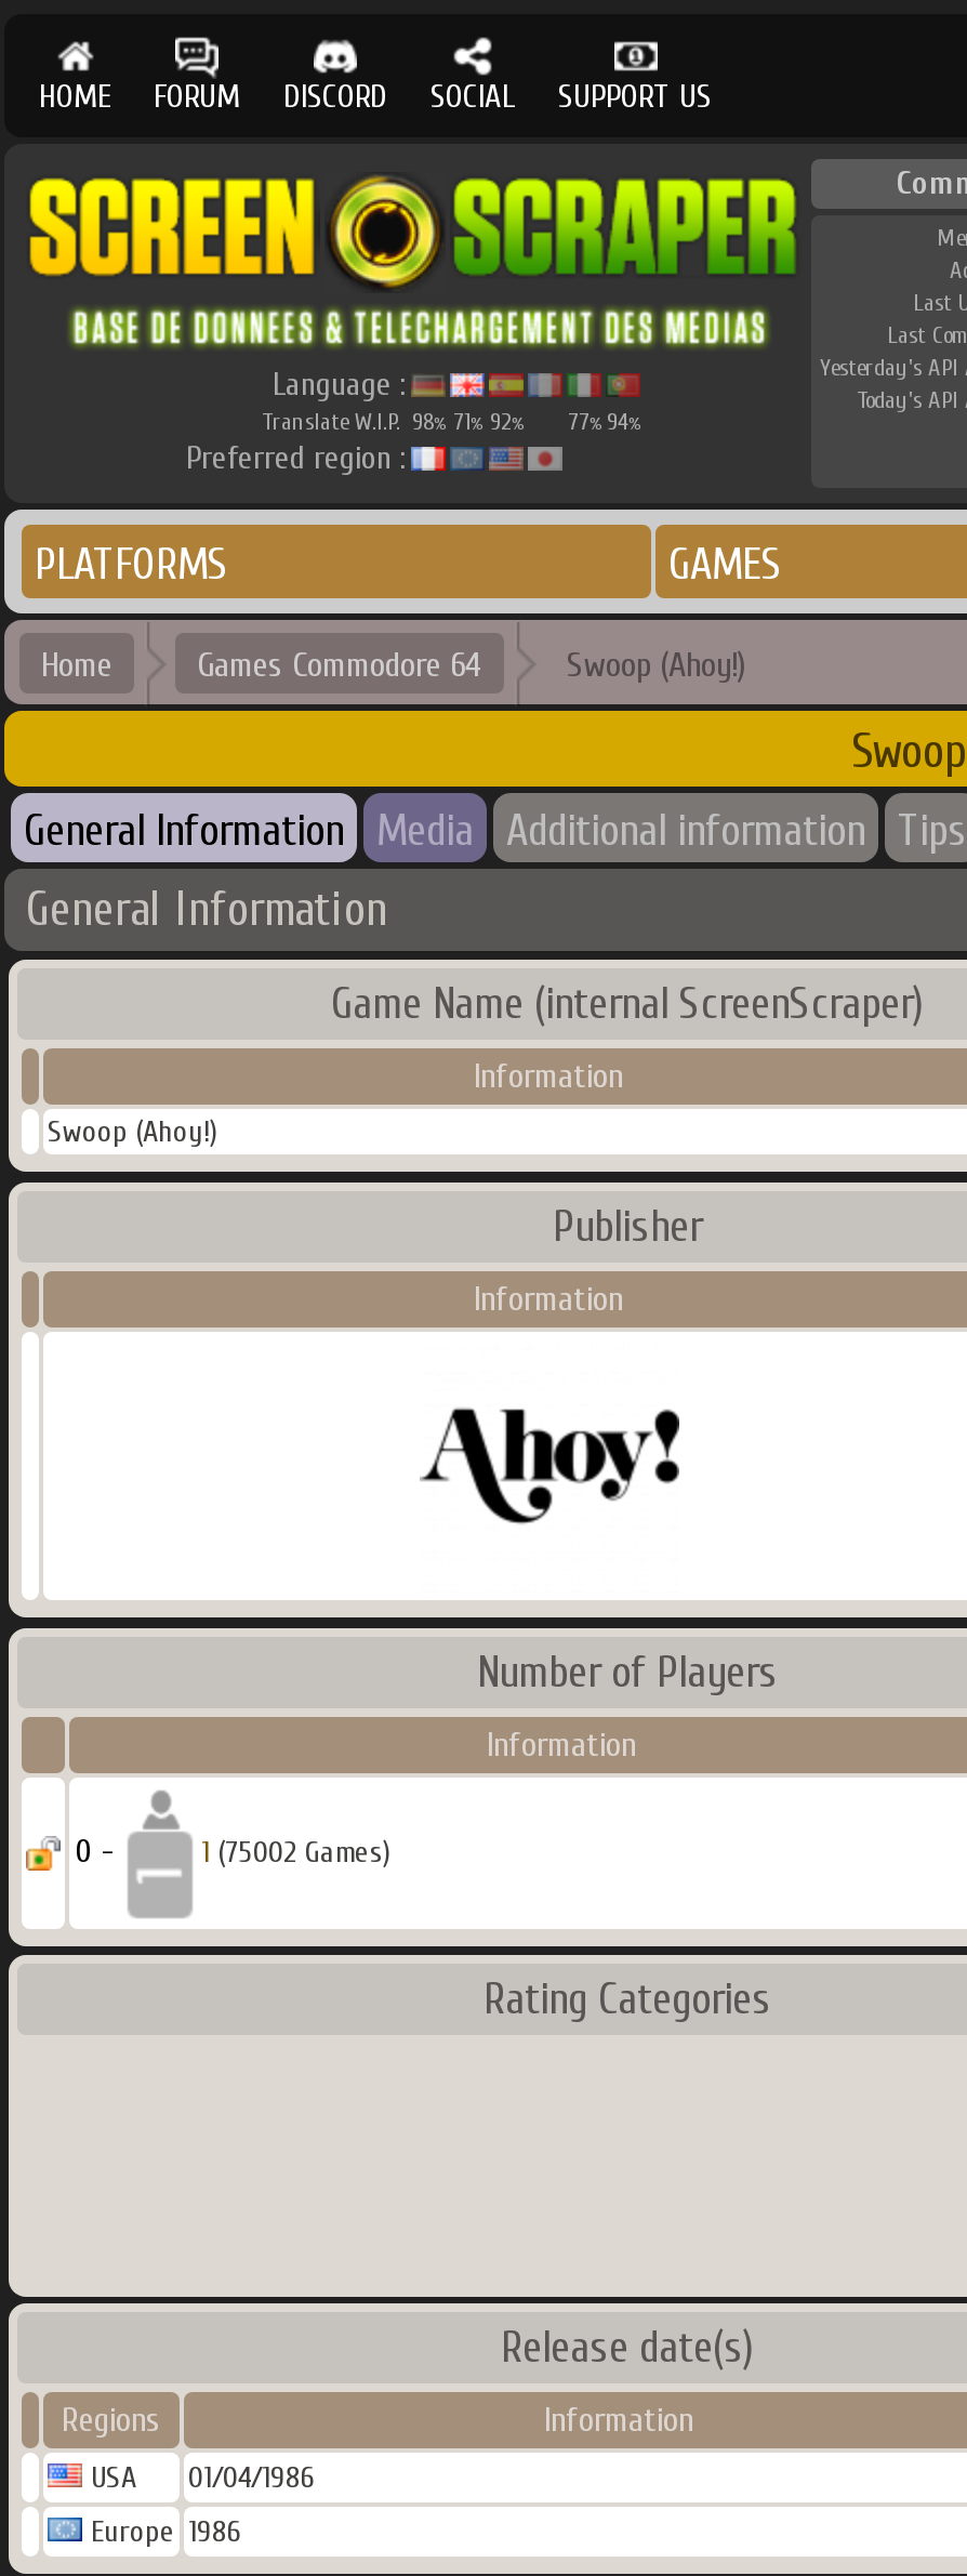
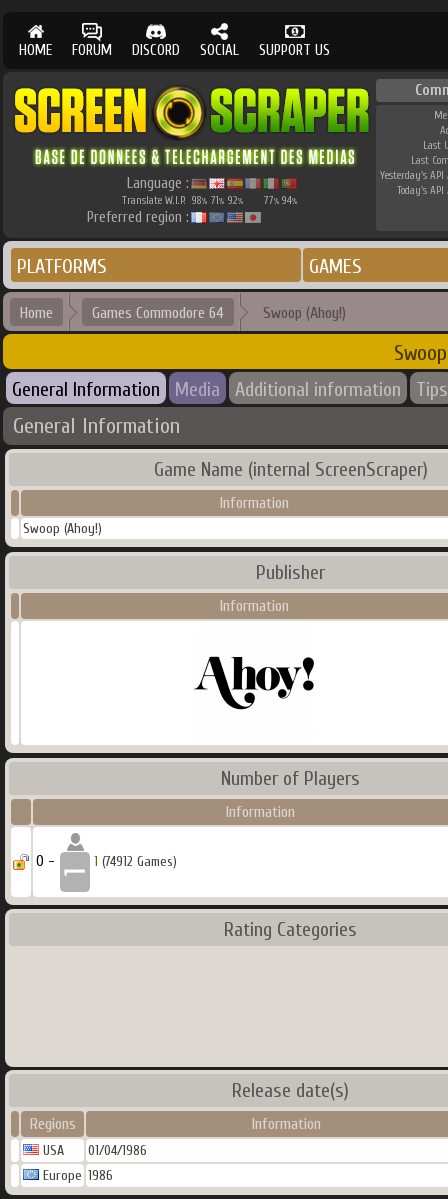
[201,1834,392,1871] 1 (75002 Games) -> [94,853,177,870] 1 (74912 Games)

